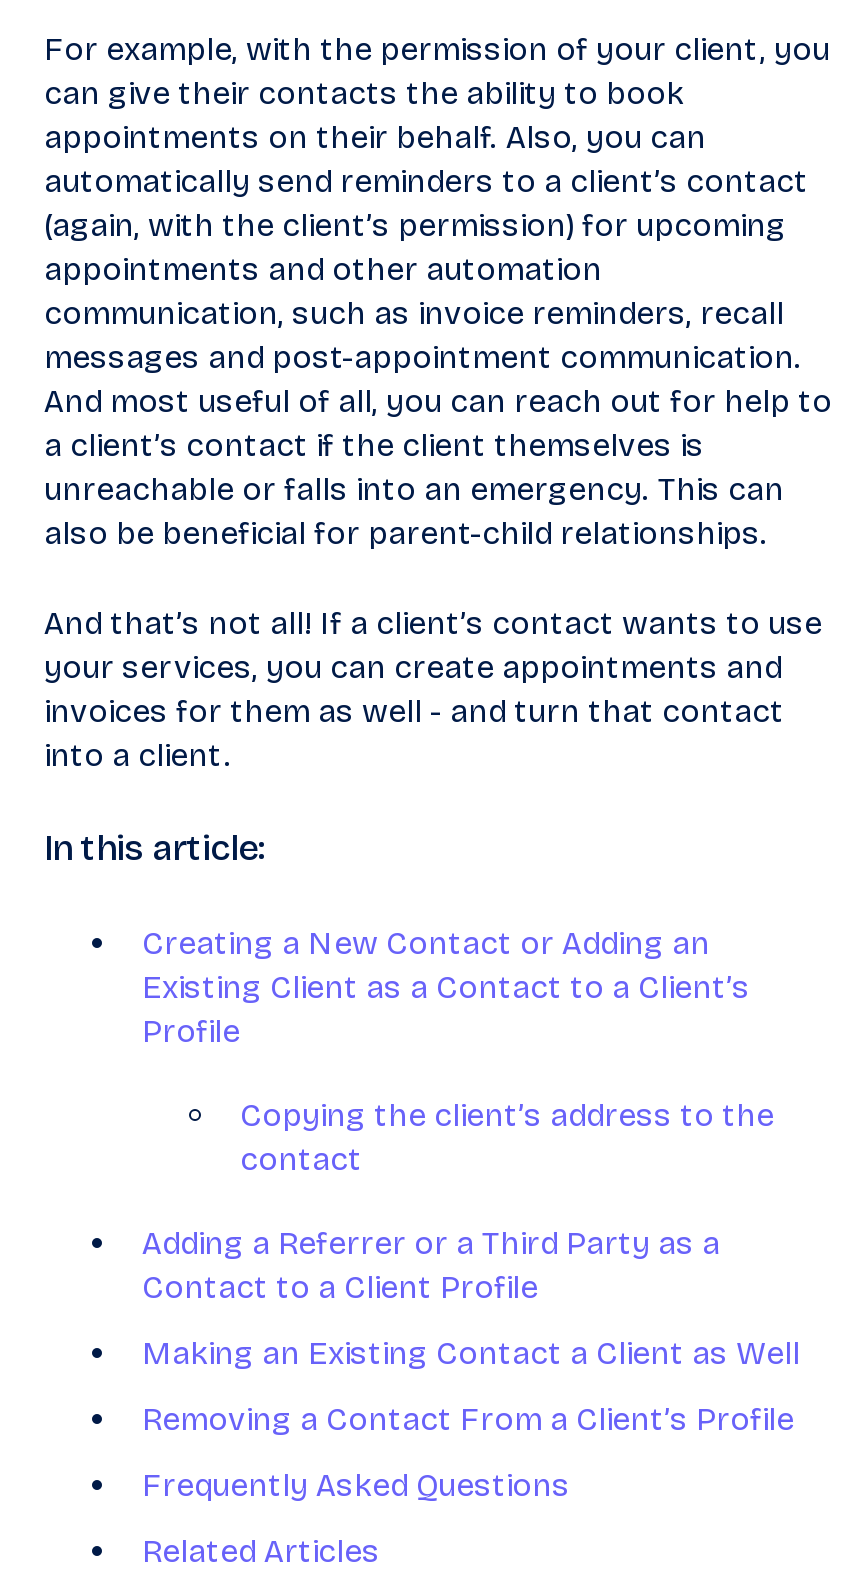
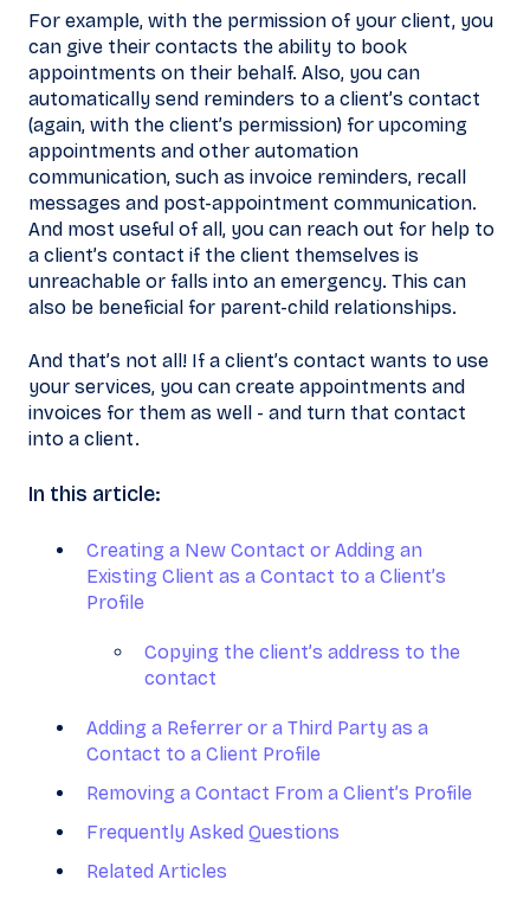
[142,1334,800,1372] Making an Existing Contact a Client as Well -> none

